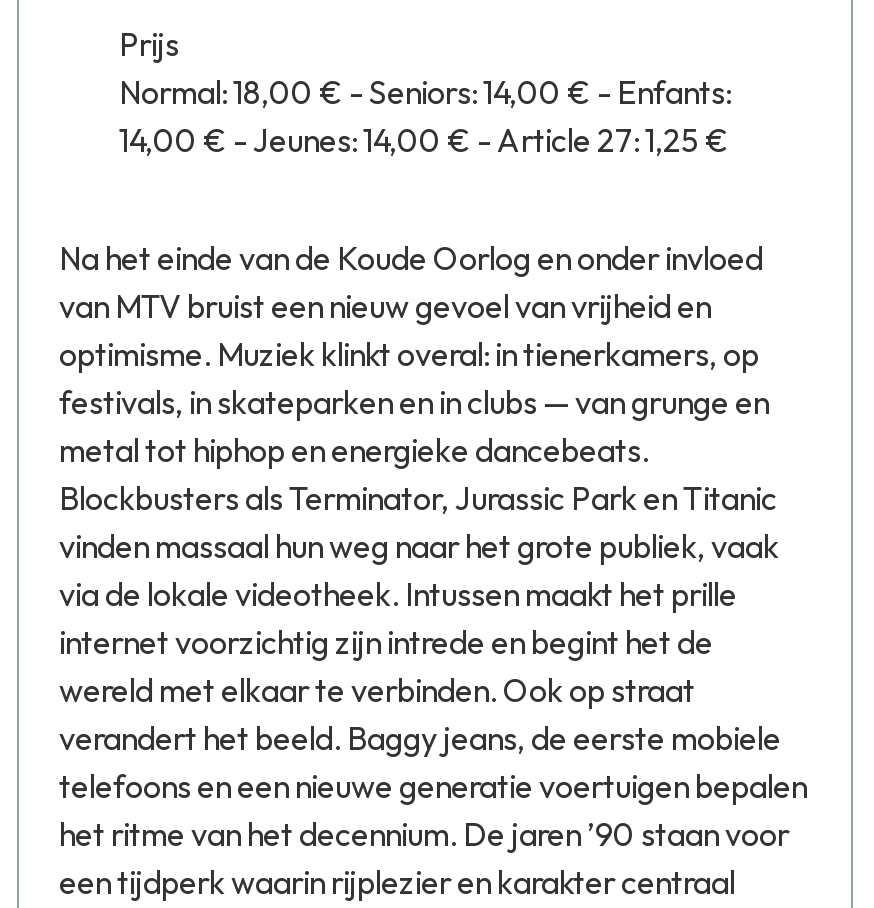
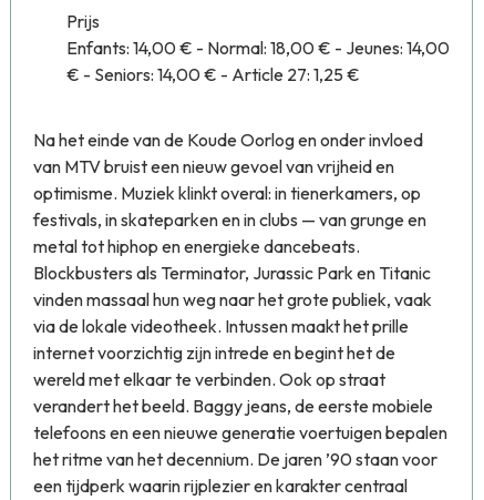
[119,72,731,160] Normal: 18,00 € - Seniors: 14,00 € - Enfants: | 14,00 € - Jeunes: 14,00 € - Article 27: 1,25 € -> [66,37,450,86] Enfants: 14,00 € - Normal: 18,00 € - Jeunes: 14,00 | € - Seniors: 14,00 € - Article 27: 1,25 €

